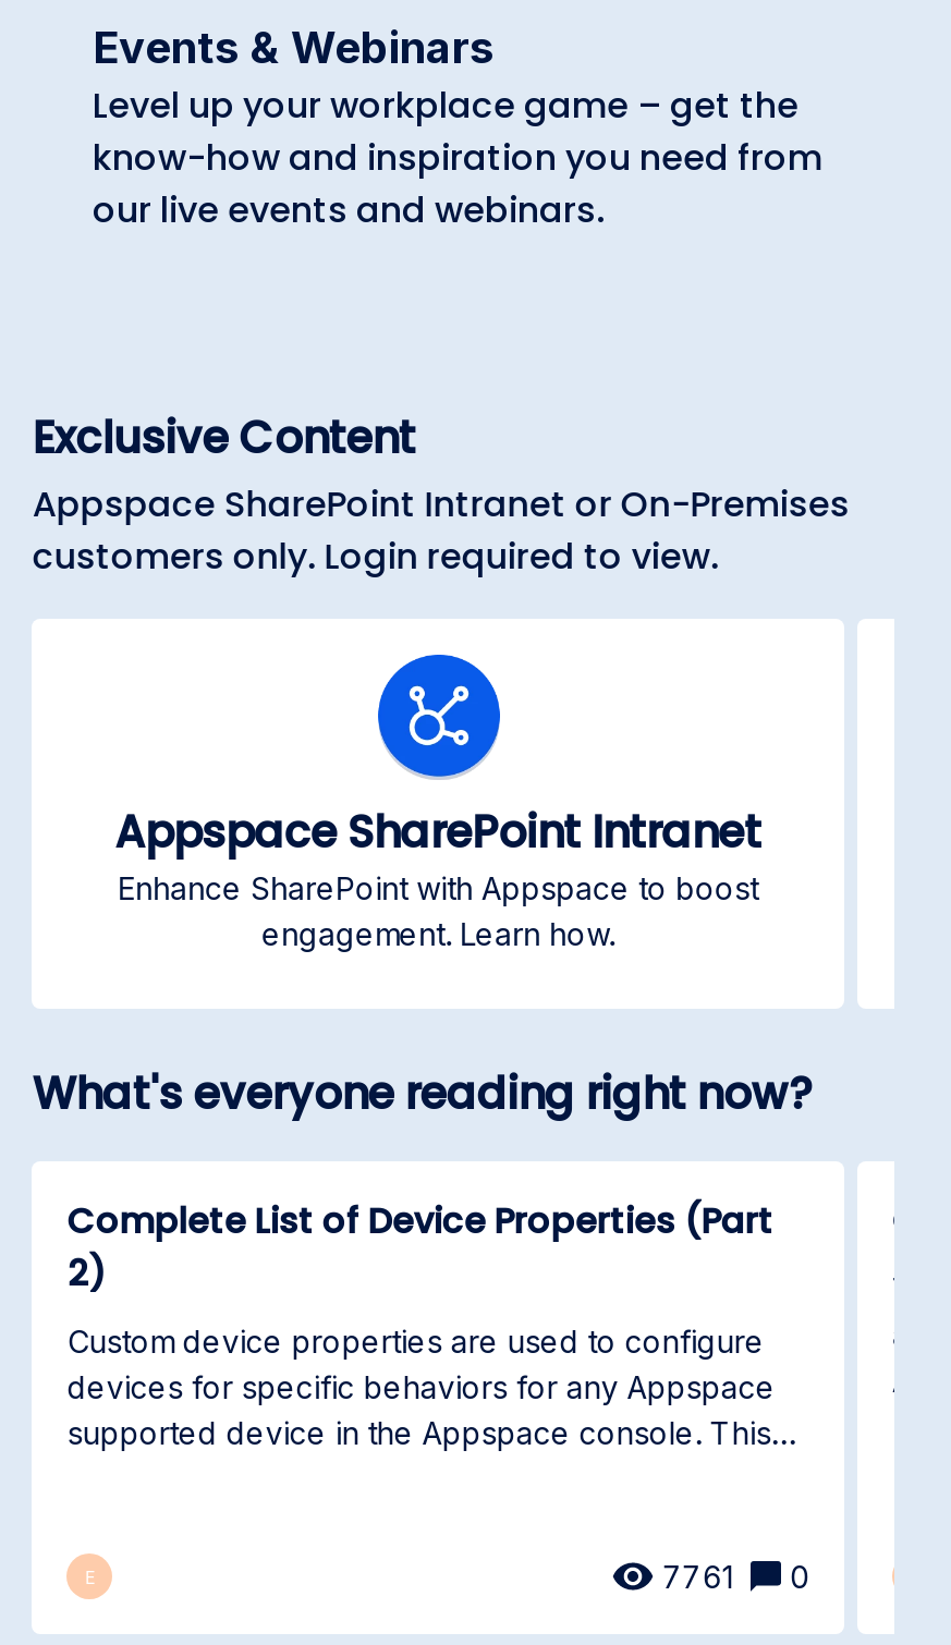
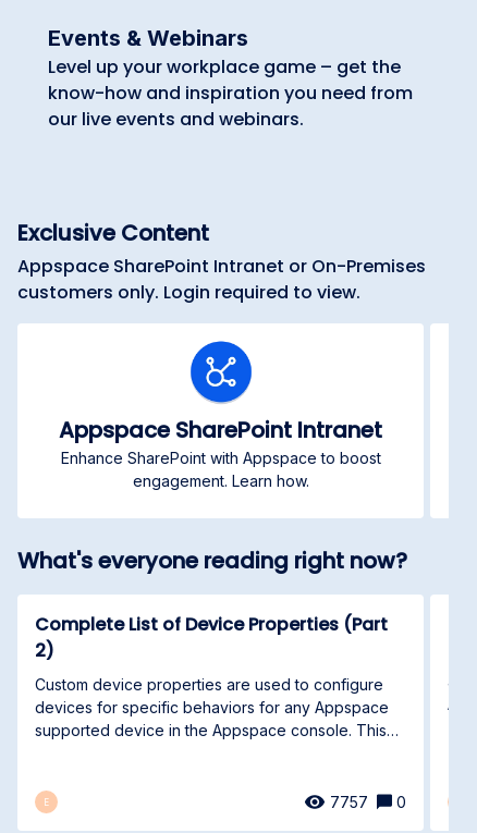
[663,1558,809,1595] 7761 0 -> [330,793,406,811] 7757 0

